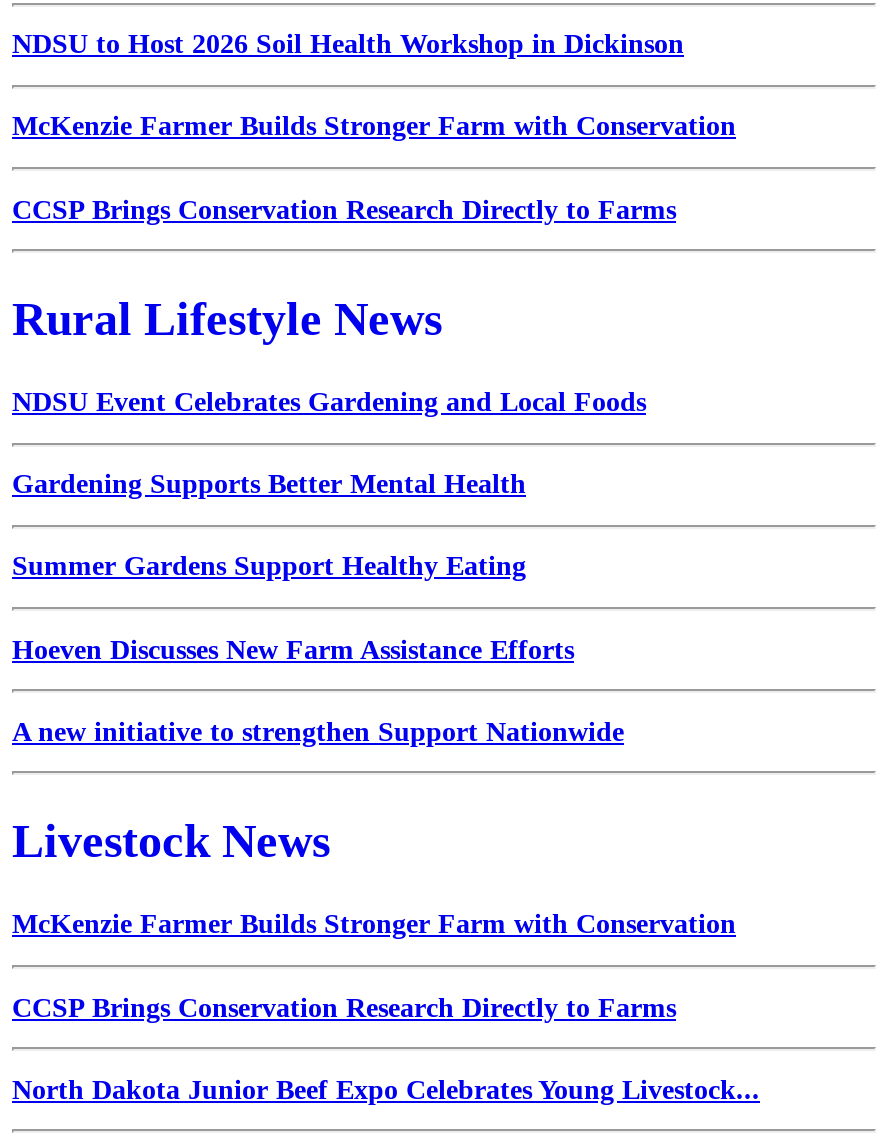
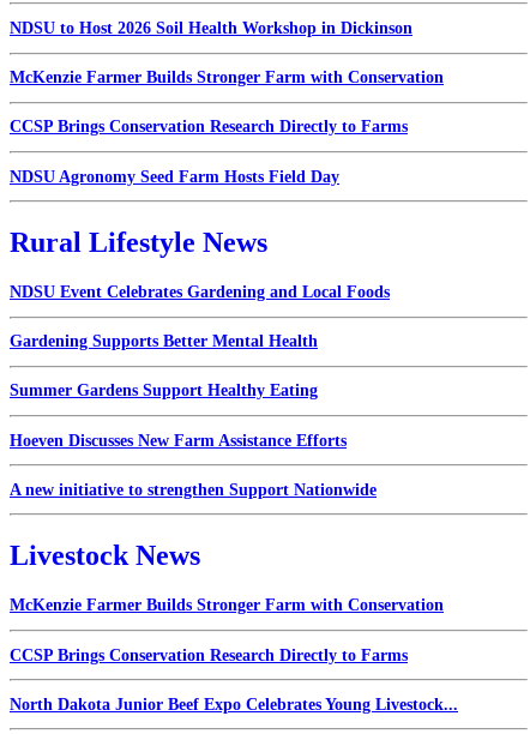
none -> [10,167,339,185] NDSU Agronomy Seed Farm Hosts Field Day

